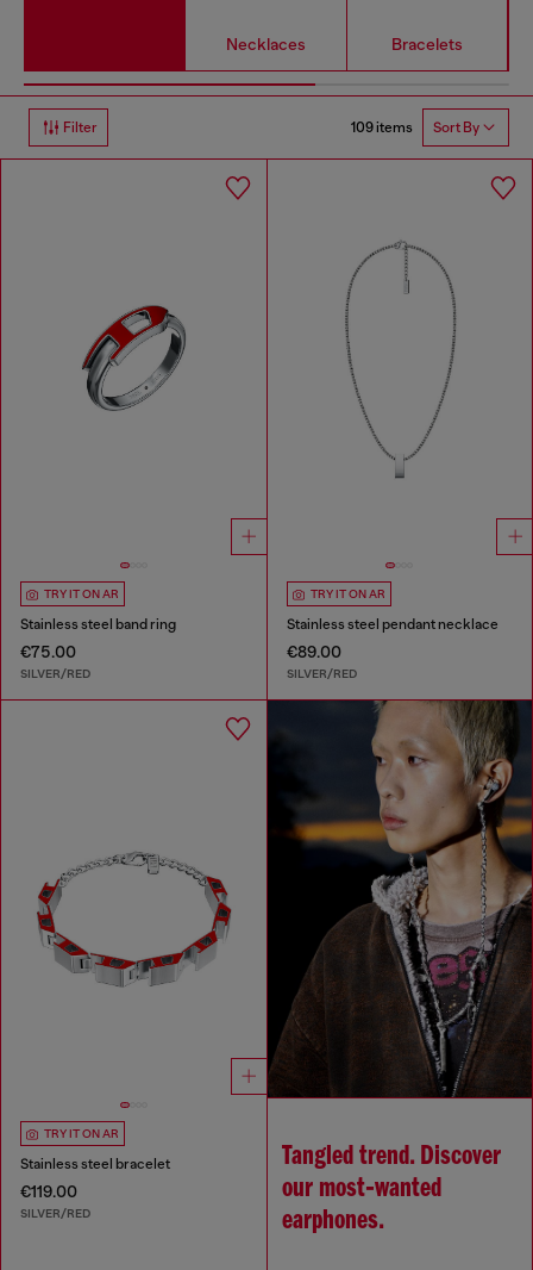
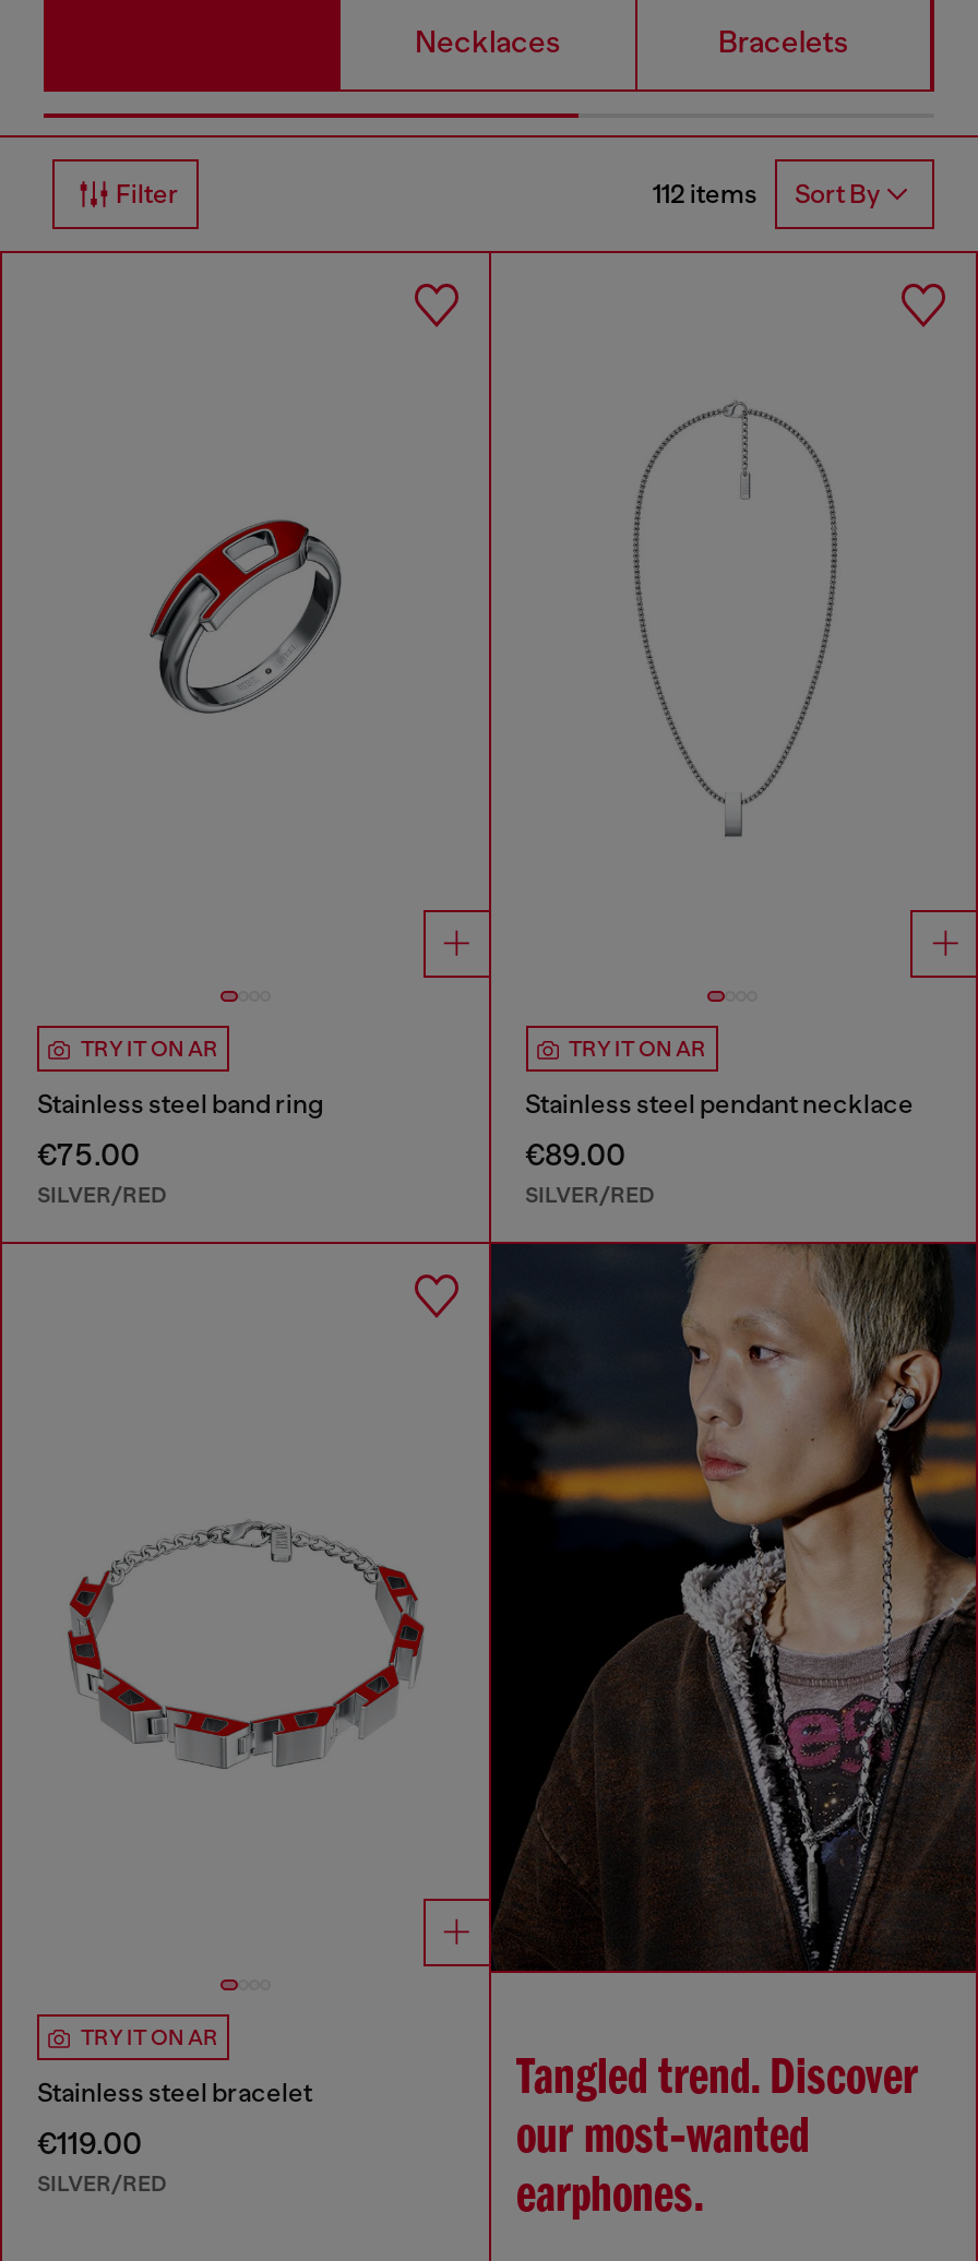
[351,119,479,136] 109 items Sort By -> [653,179,880,210] 112 items Sort By

